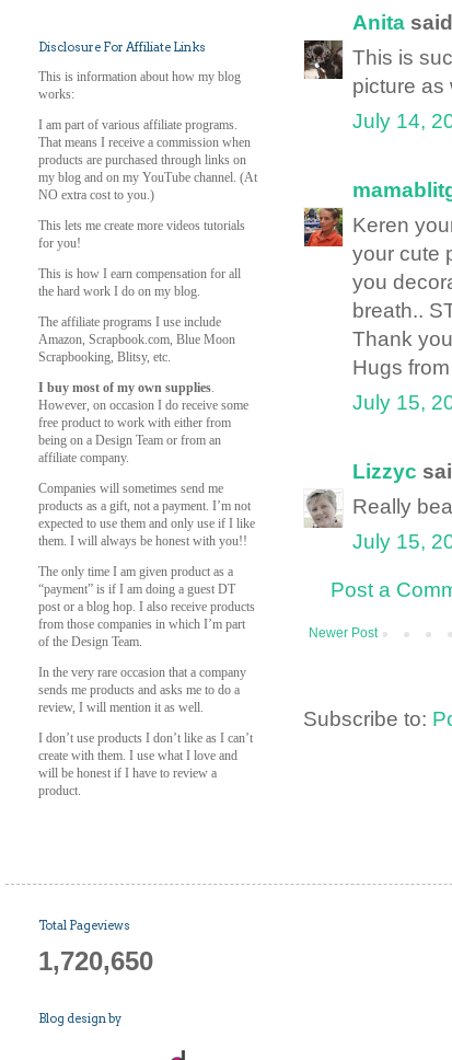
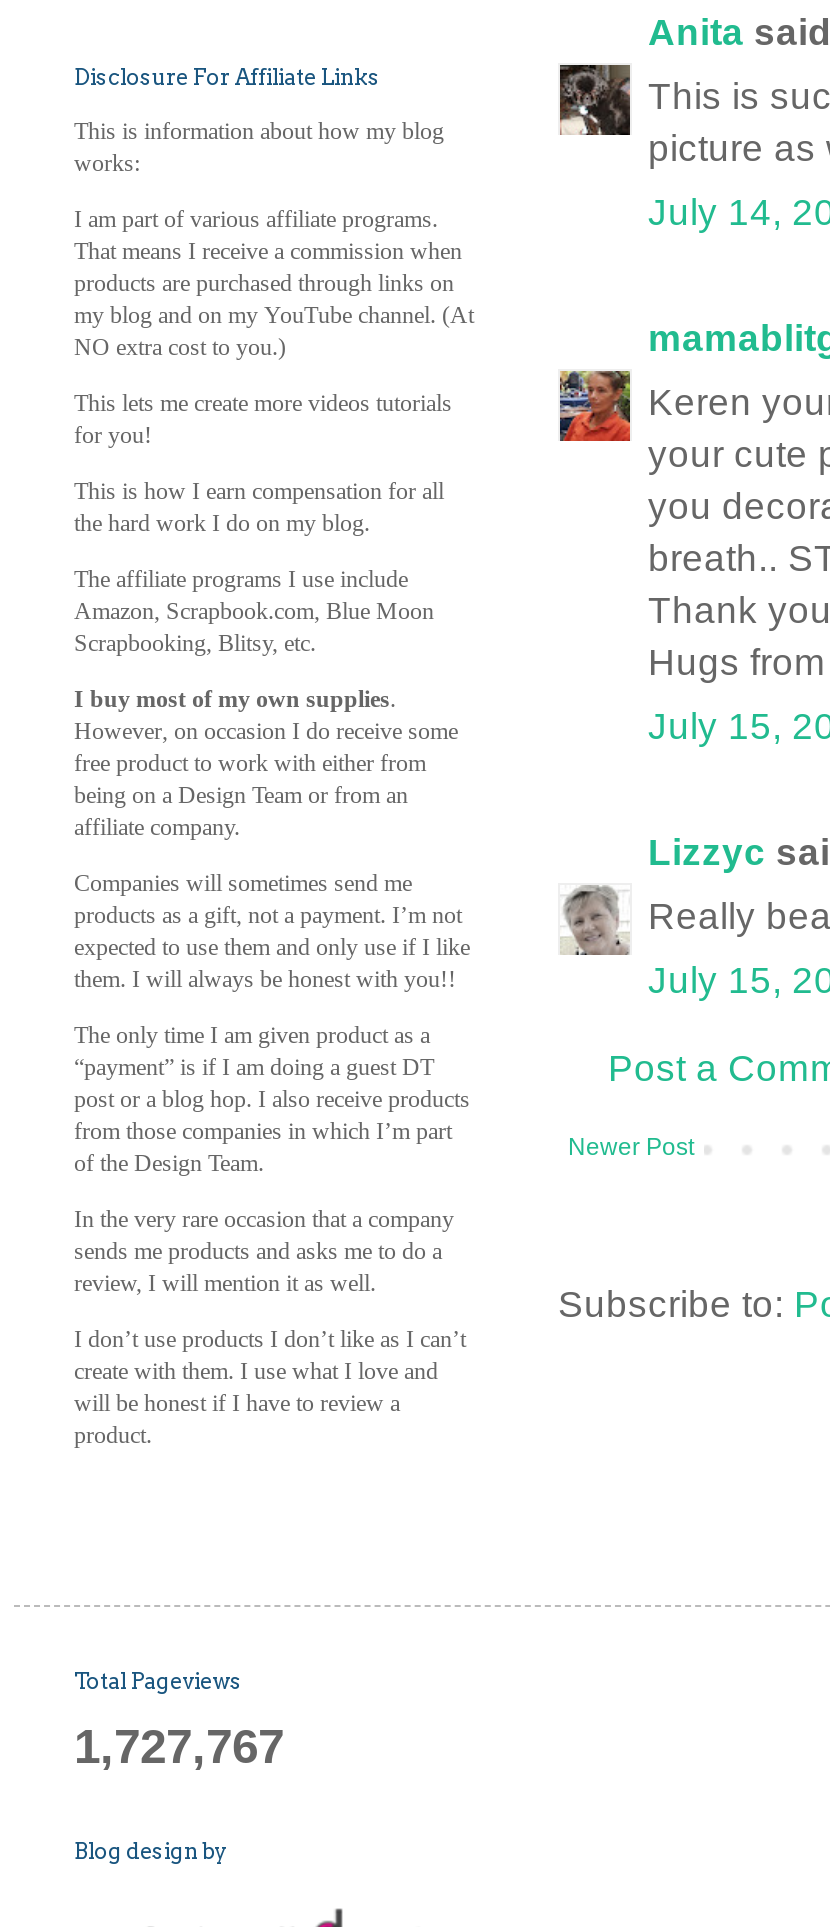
[38,946,153,976] 1,720,650 -> [74,1719,284,1773] 1,727,767

